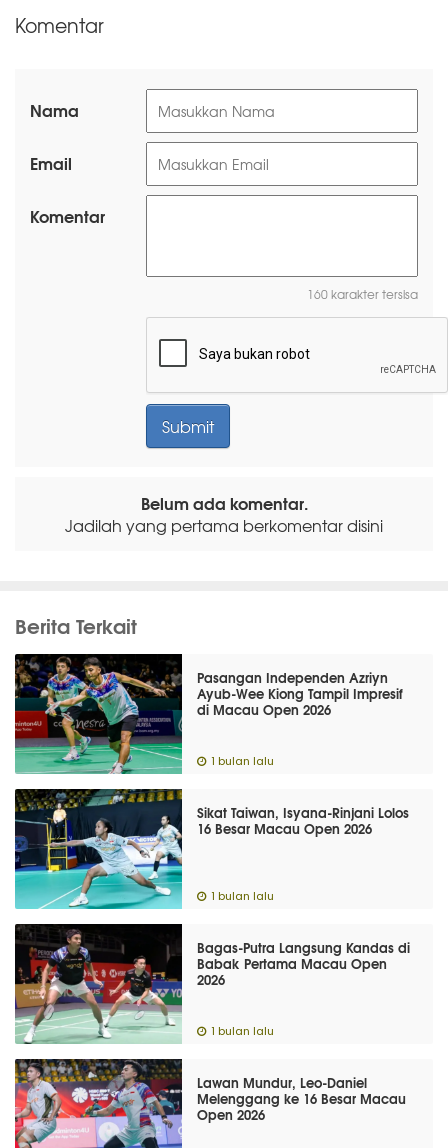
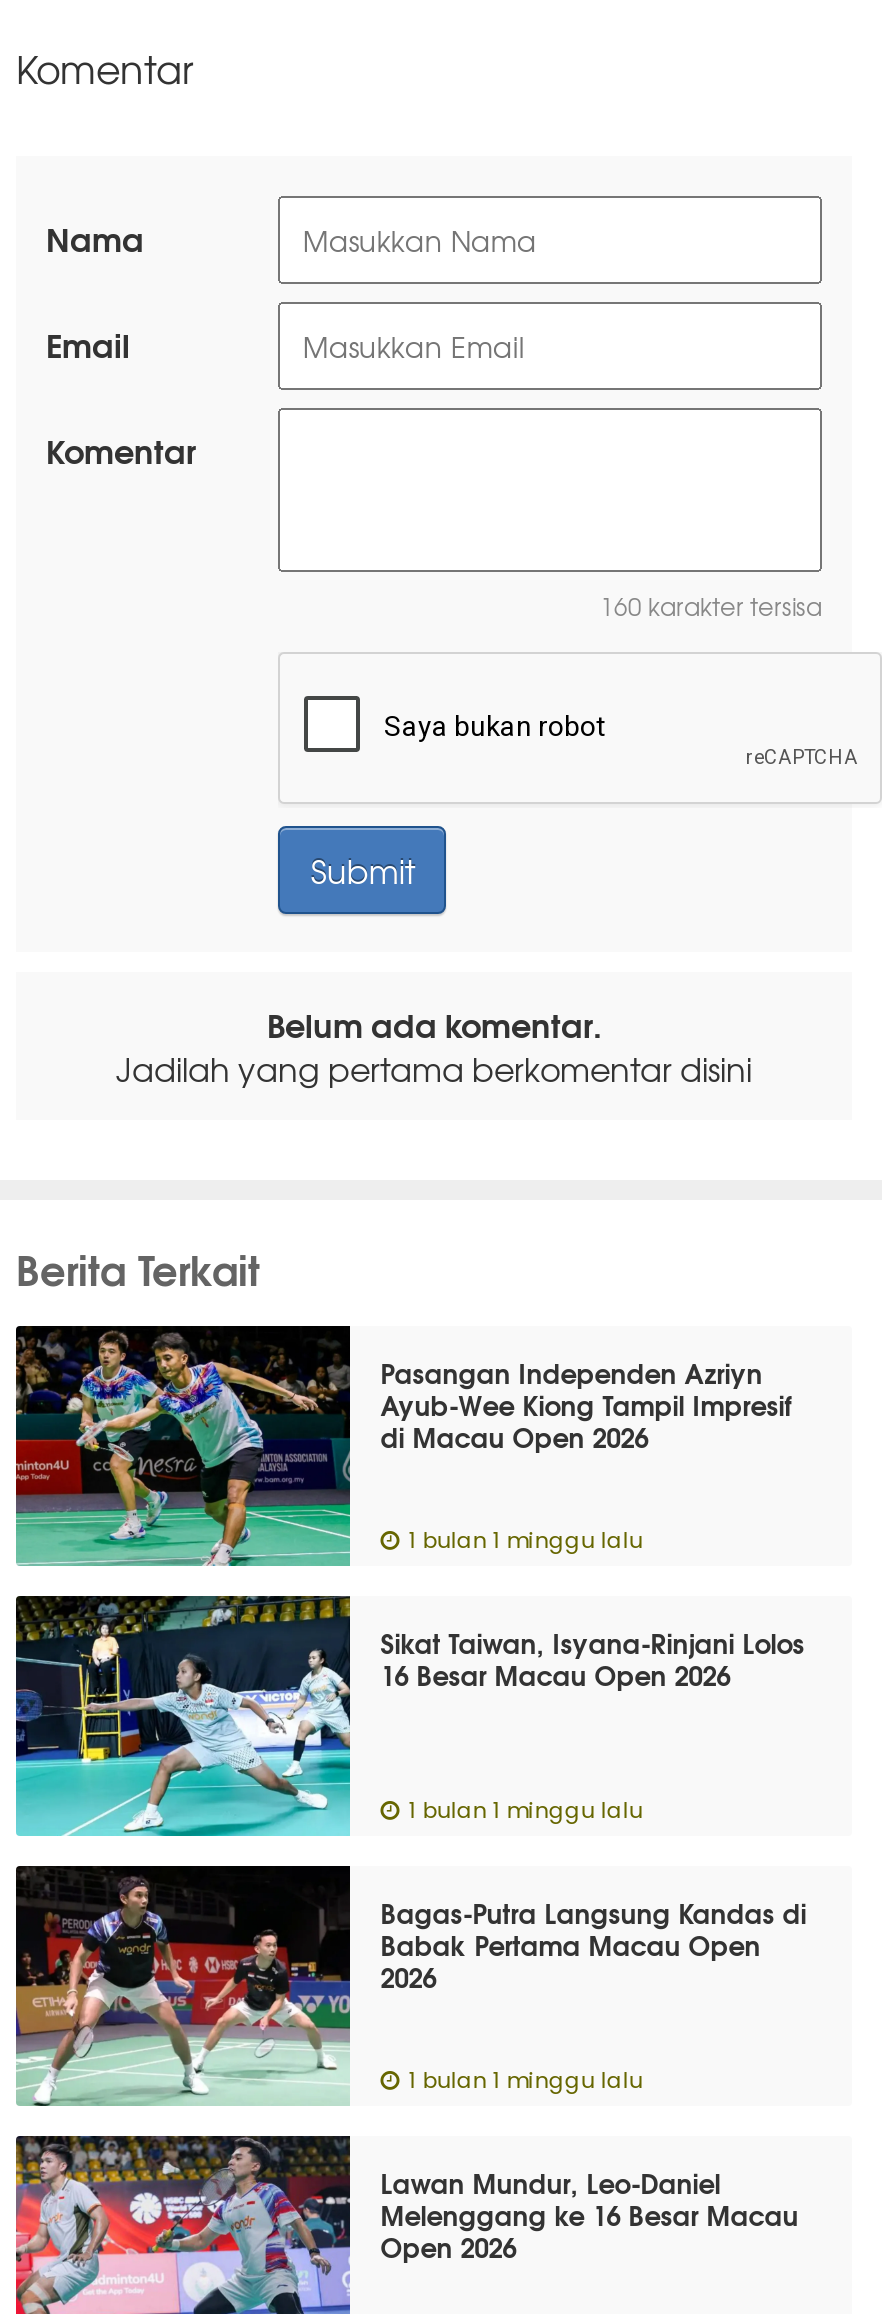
[211,756,274,767] 1 bulan lalu -> [408,1530,642,1552] 1 bulan 1 minggu lalu
[211,891,274,902] 1 bulan lalu -> [408,1800,642,1822] 1 bulan 1 minggu lalu
[211,1026,274,1037] 1 bulan lalu -> [408,2070,642,2092] 1 bulan 1 minggu lalu

